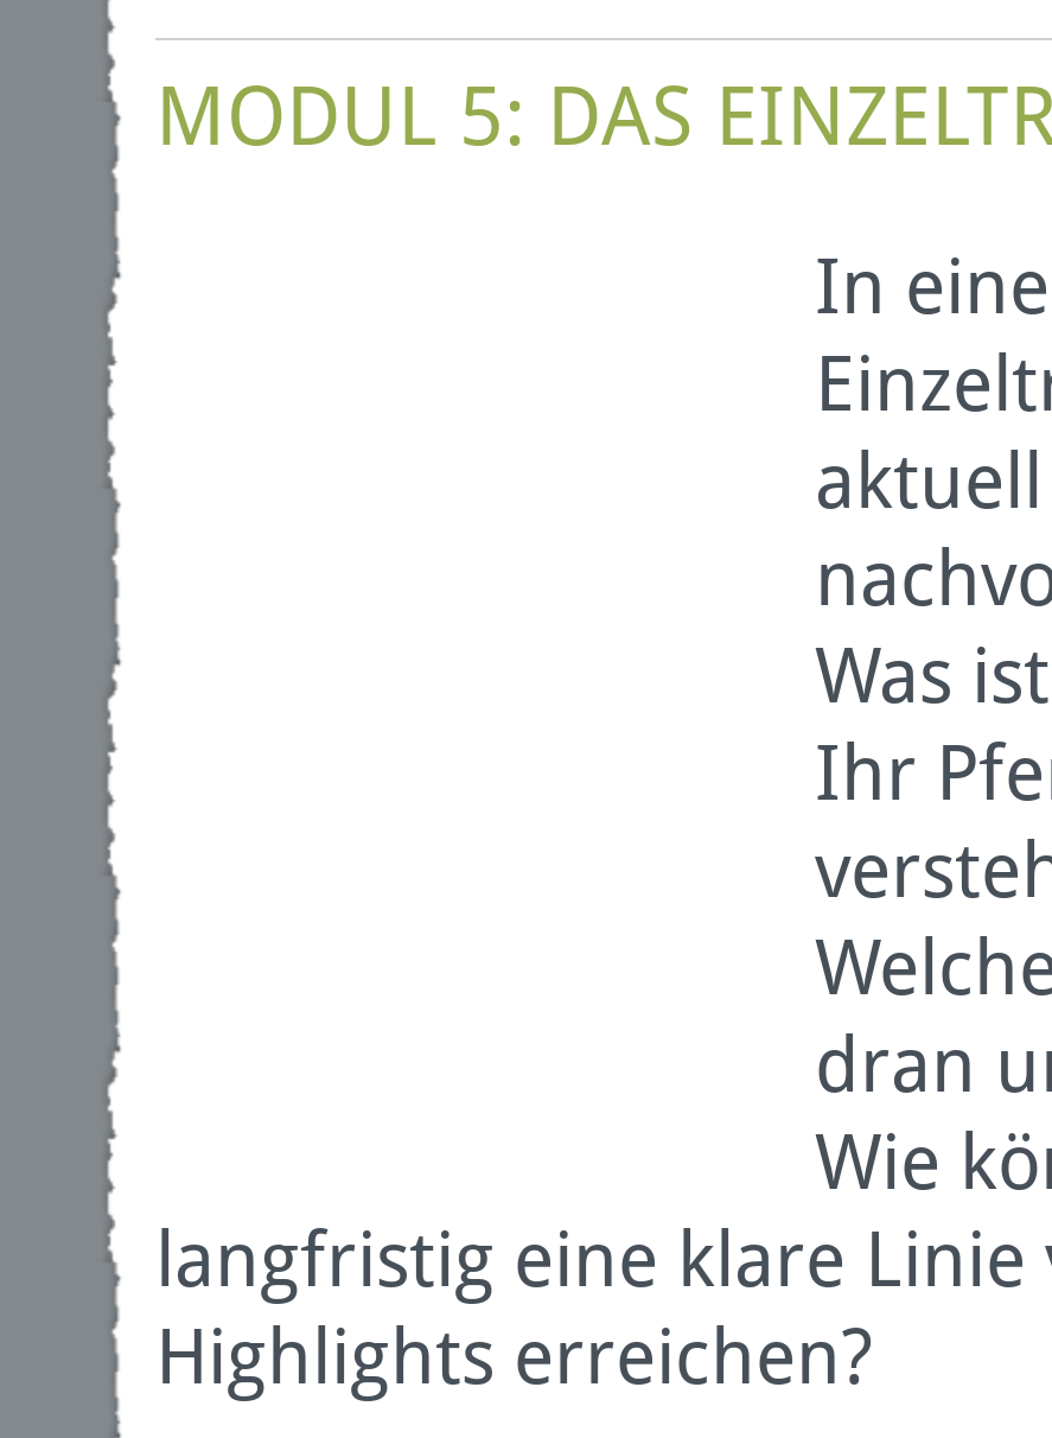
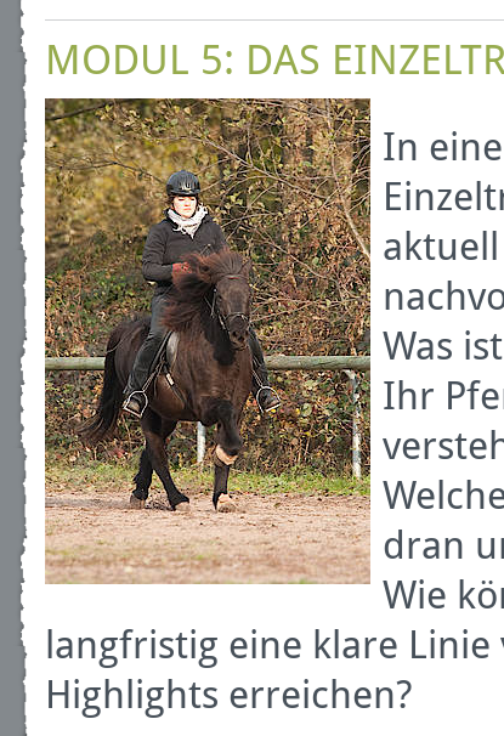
none -> [44,97,372,585] [image]

